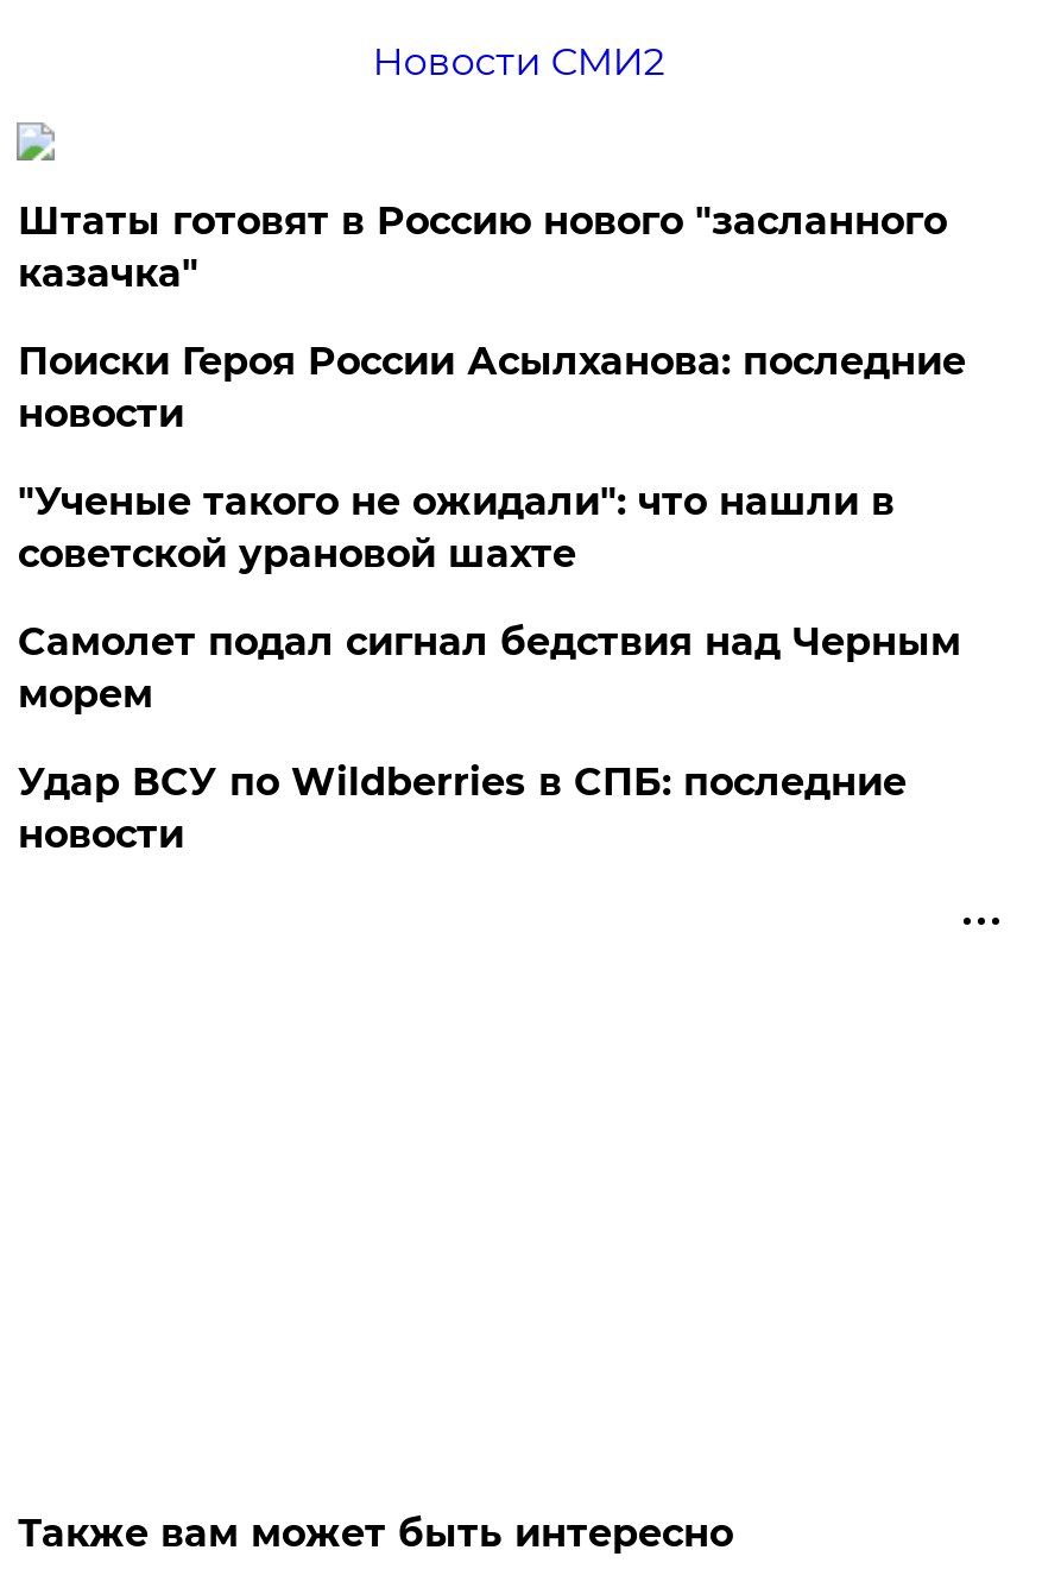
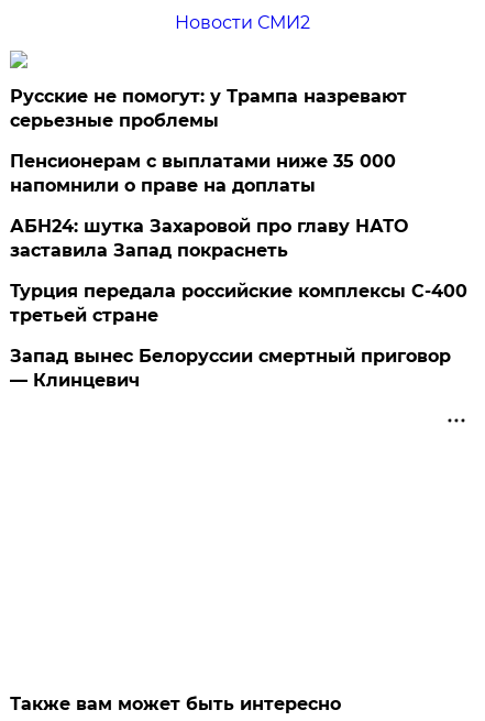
[18,200,947,297] Штаты готовят в Россию нового "засланного | казачка" -> [10,86,407,131] Русские не помогут: у Трампа назревают | серьезные проблемы
[18,340,966,437] Поиски Героя России Асылханова: последние | новости -> [10,151,396,196] Пенсионерам с выплатами ниже 35 000 | напомнили о праве на доплаты
[18,480,894,578] "Ученые такого не ожидали": что нашли в | советской урановой шахте -> [10,216,408,261] АБН24: шутка Захаровой про главу НАТО | заставила Запад покраснеть
[18,620,961,718] Самолет подал сигнал бедствия над Черным | морем -> [10,281,468,326] Турция передала российские комплексы С-400 | третьей стране
[18,761,906,858] Удар ВСУ по Wildberries в СПБ: последние | новости -> [10,346,451,391] Запад вынес Белоруссии смертный приговор | — Клинцевич

